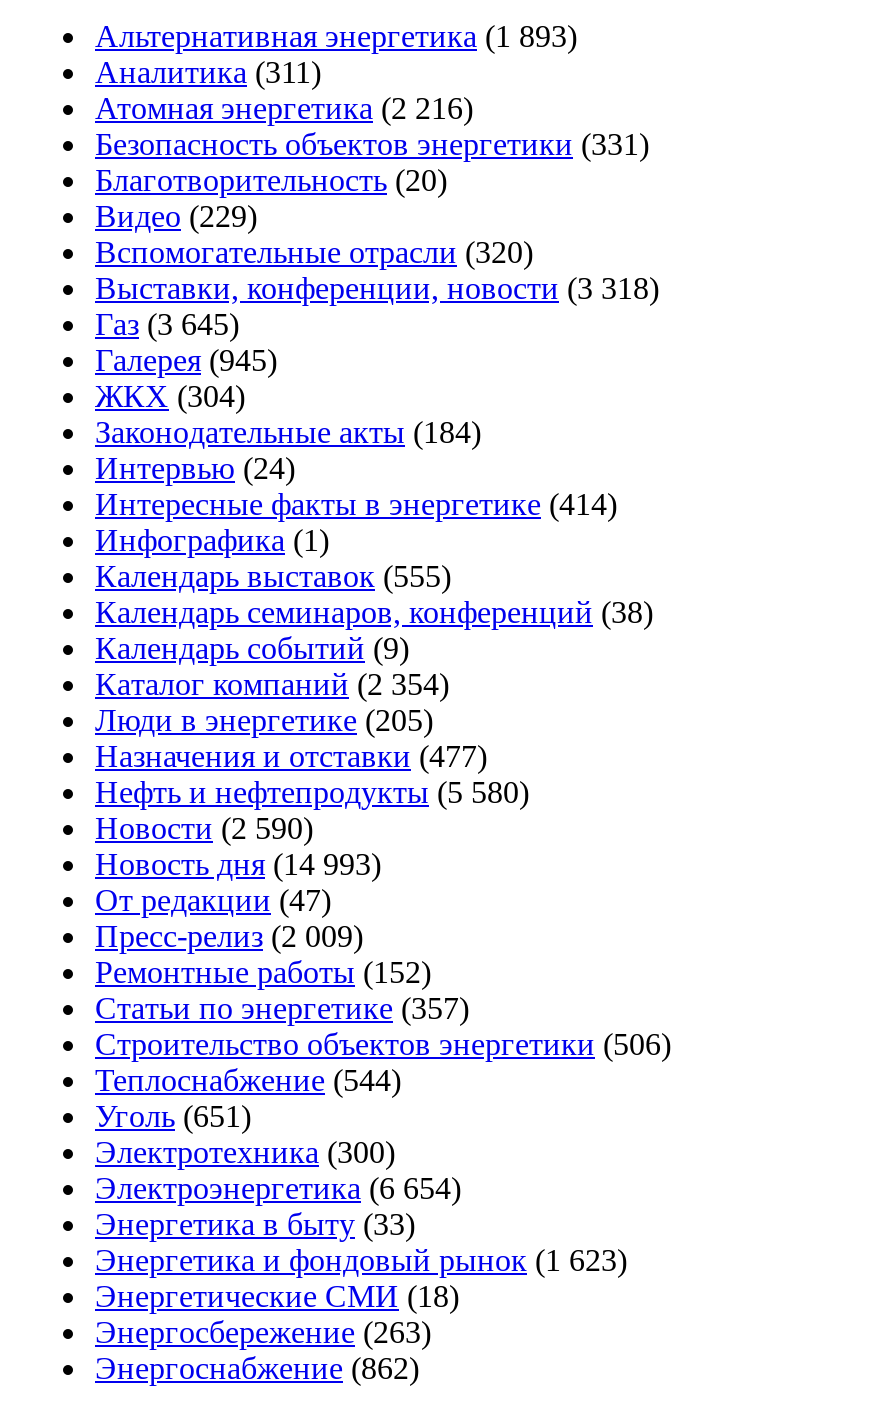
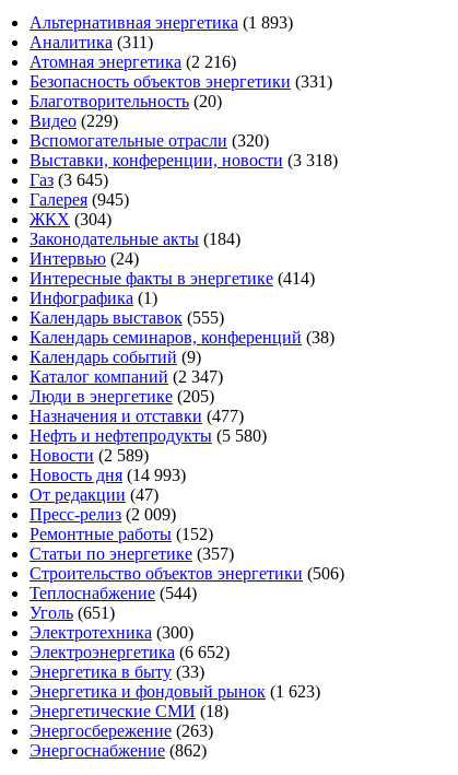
[95,667,449,701] Каталог компаний (2 354) -> [30,367,223,386] Каталог компаний (2 347)
[95,811,313,845] Новости (2 590) -> [30,446,149,465] Новости (2 589)
[95,1171,461,1205] Электроэнергетика (6 654) -> [30,643,230,662] Электроэнергетика (6 652)

